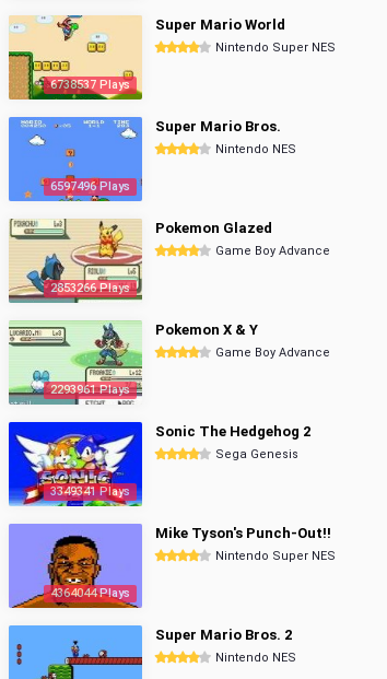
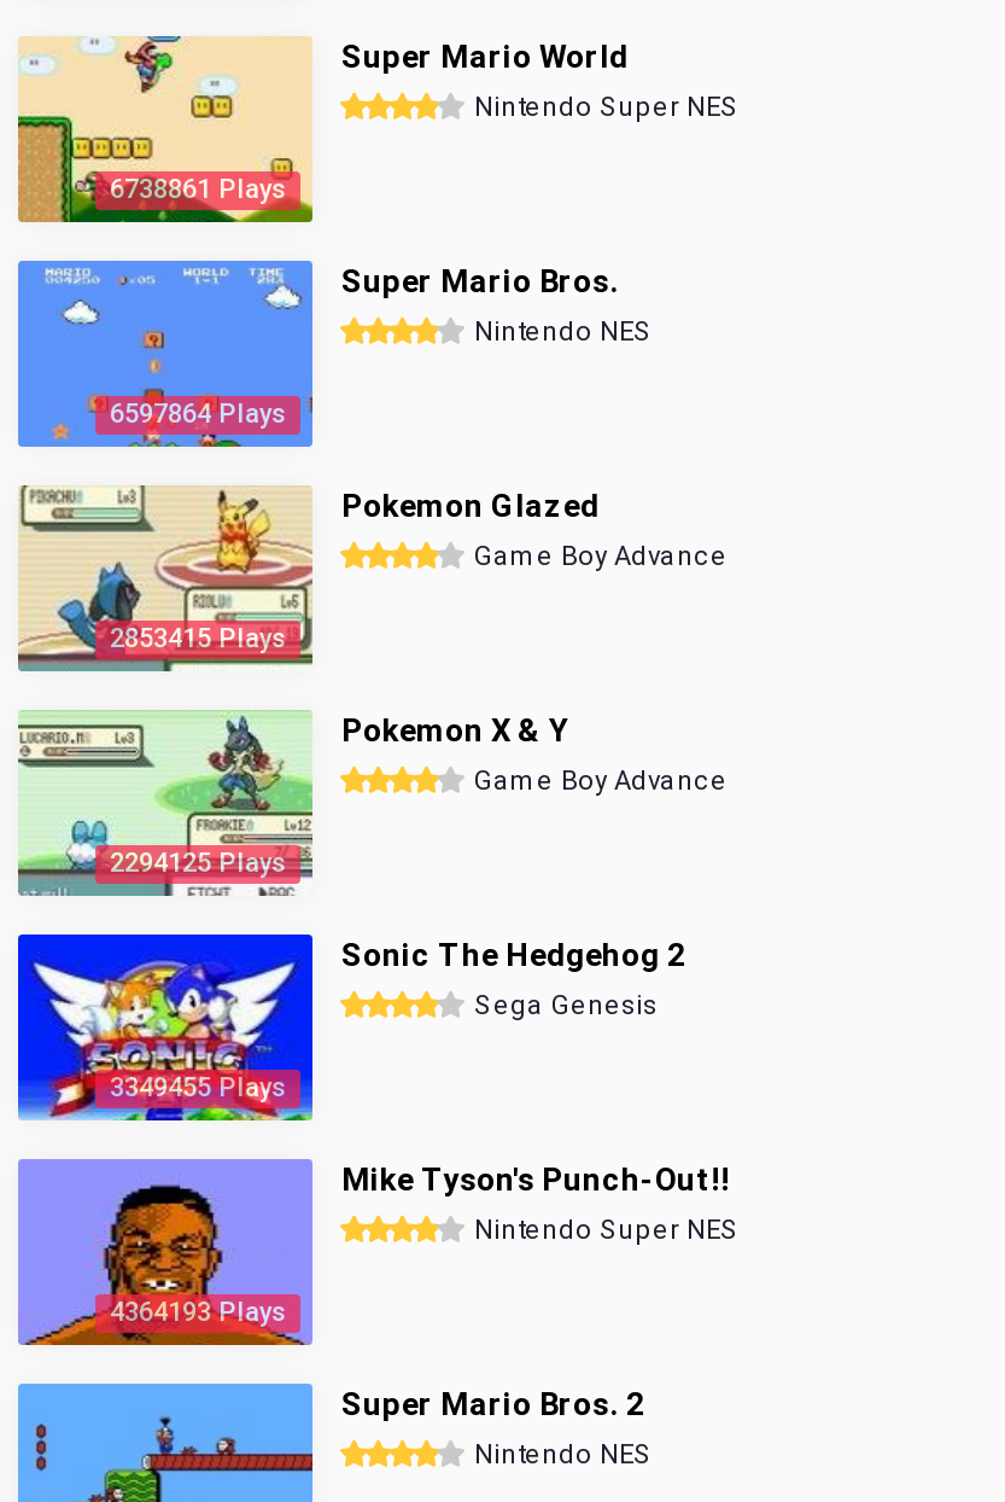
[50,78,130,92] 6738537 Plays -> [110,174,286,205] 6738861 Plays
[50,179,130,194] 6597496 Plays -> [110,398,286,430] 6597864 Plays
[50,281,130,295] 2853266 Plays -> [110,623,286,654] 2853415 Plays
[50,383,130,397] 2293961 Plays -> [110,848,286,879] 2294125 Plays
[50,484,130,499] 3349341 Plays -> [110,1072,286,1104] 3349455 Plays
[50,586,130,600] 4364044 Plays -> [110,1297,286,1328] 4364193 Plays

